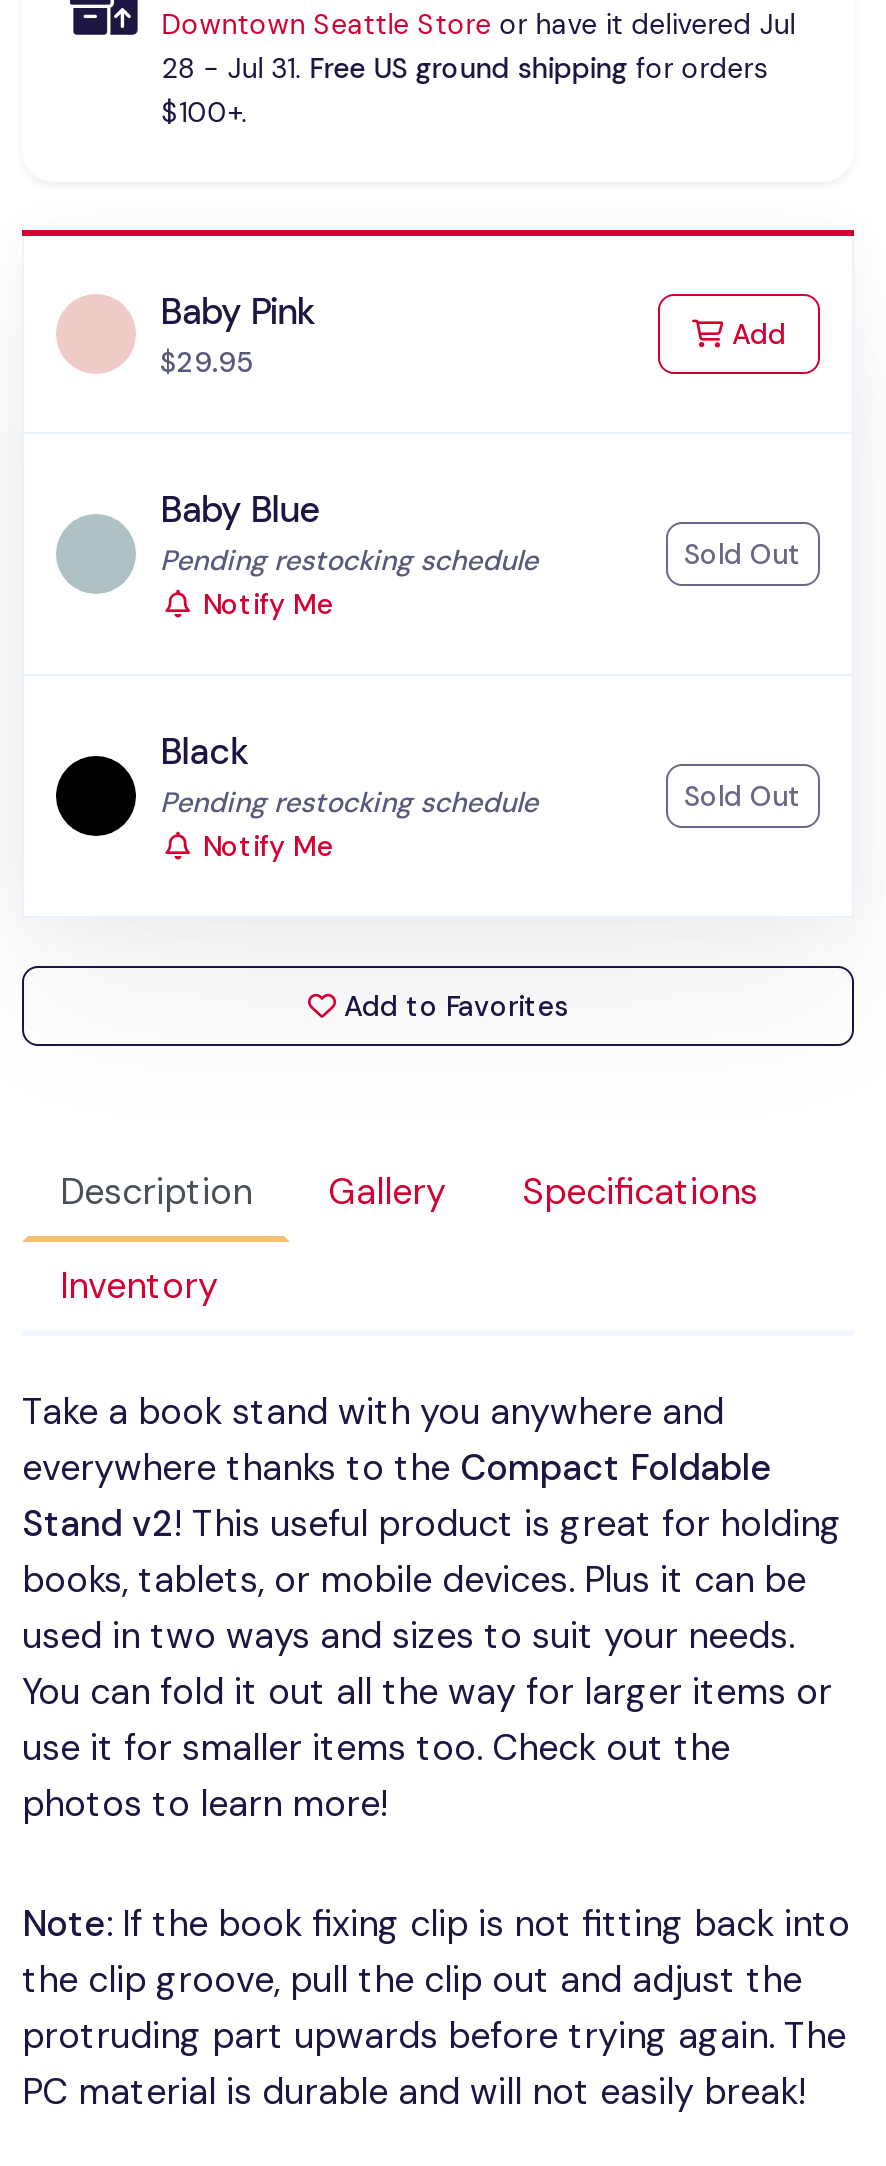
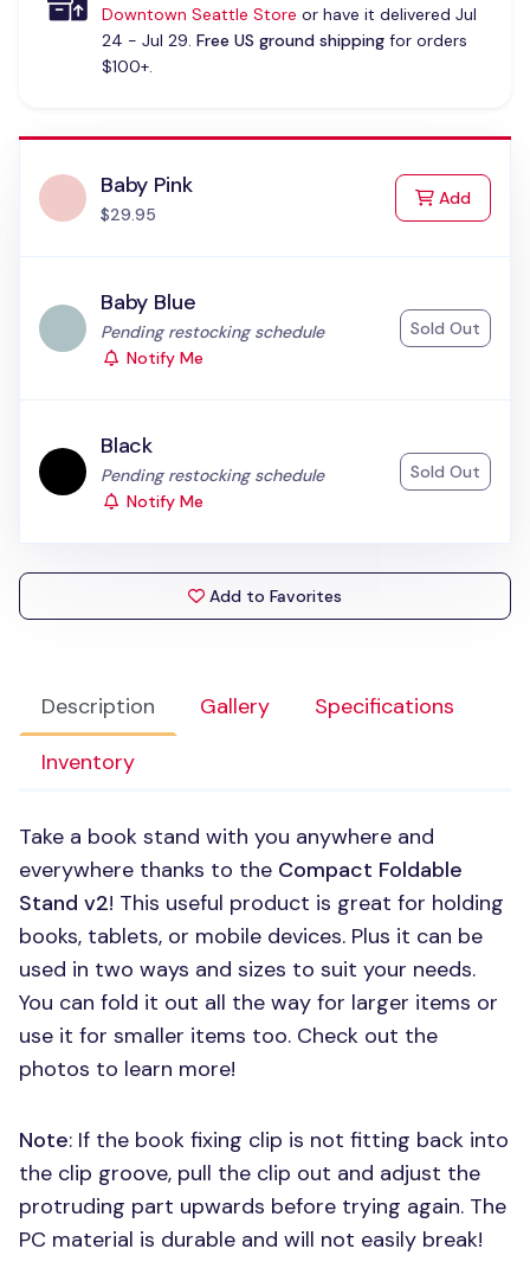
[162,50,768,86] 28 - Jul 31. Free US ground shipping for orders -> [102,30,467,51] 24 - Jul 29. Free US ground shipping for orders

